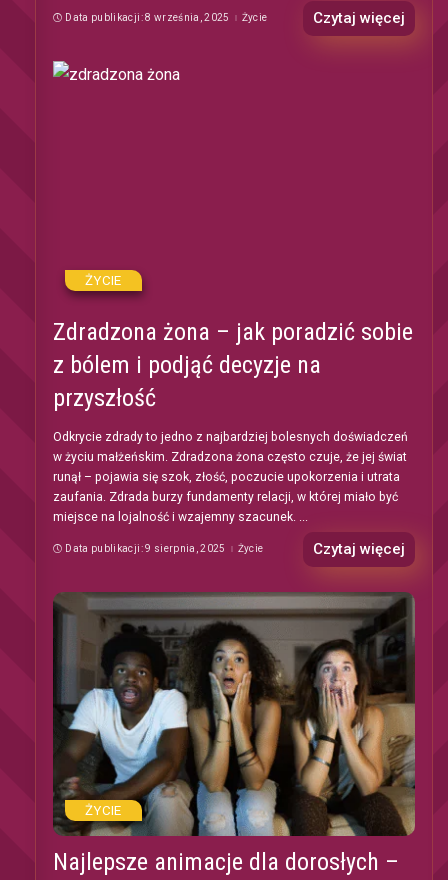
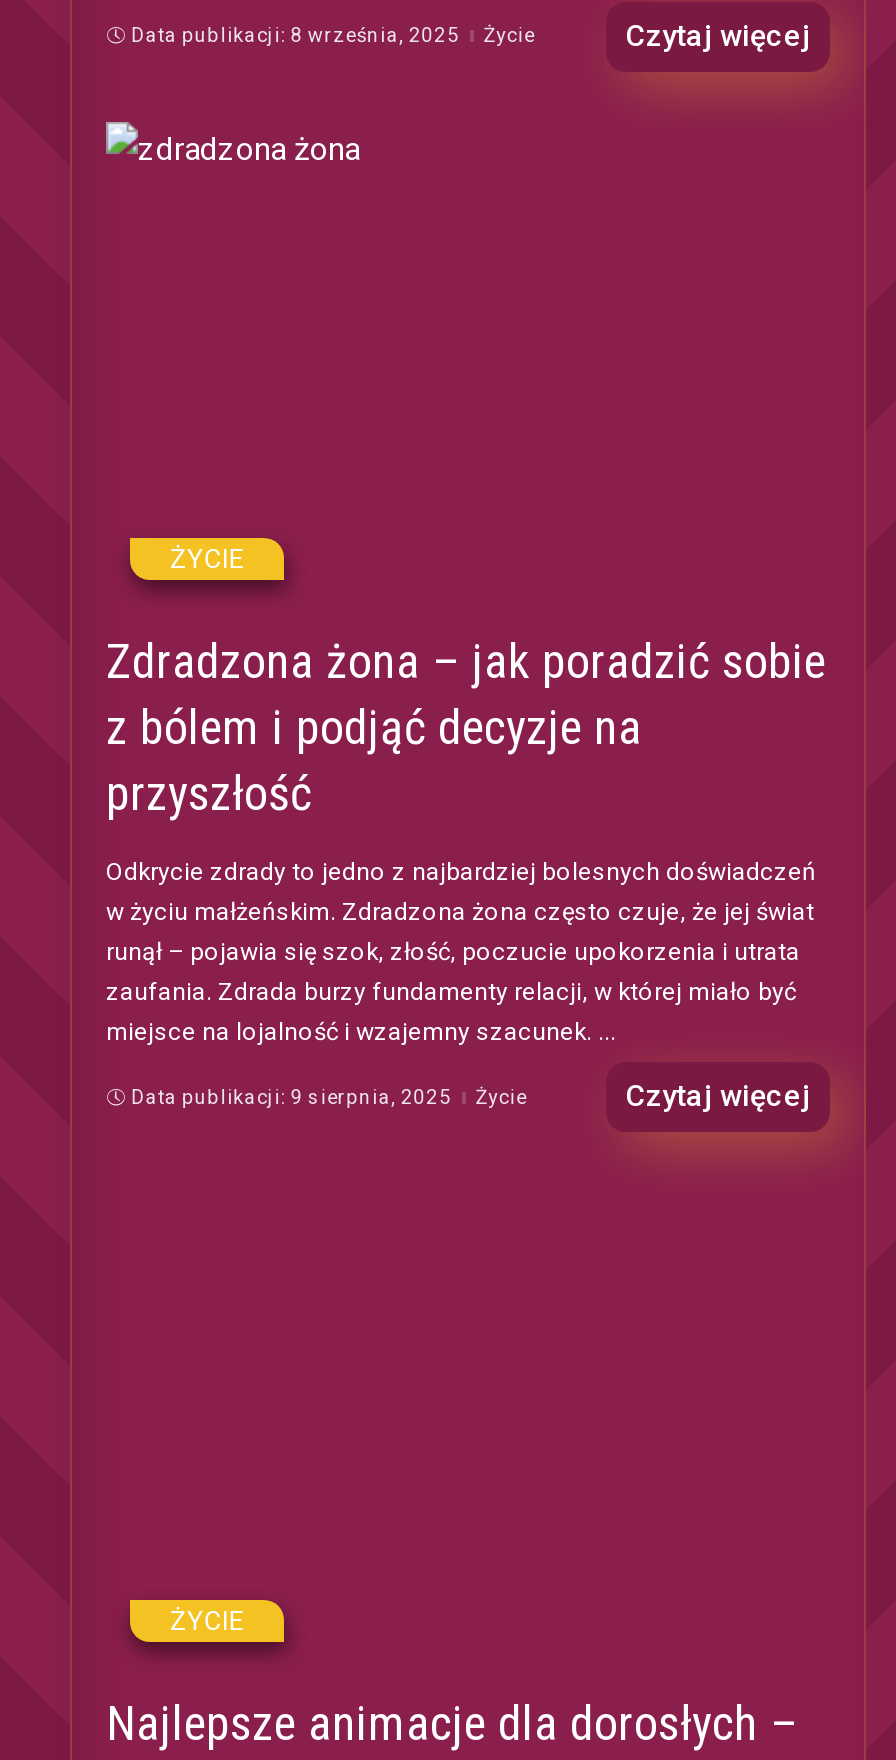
[52,592,416,837] [image] -> none

